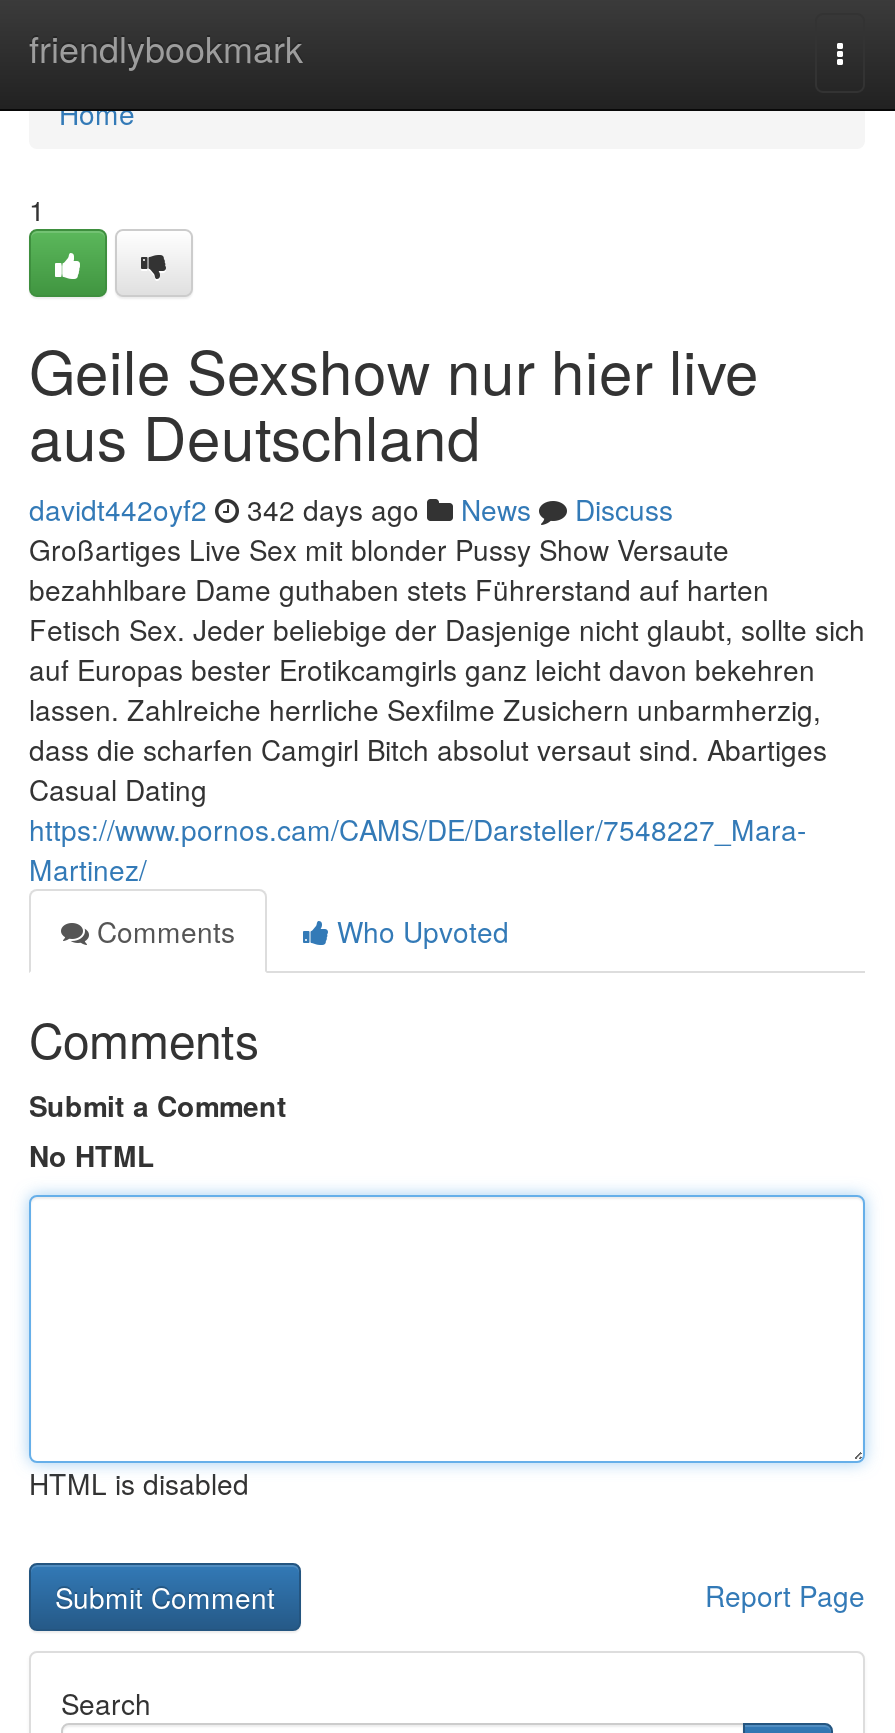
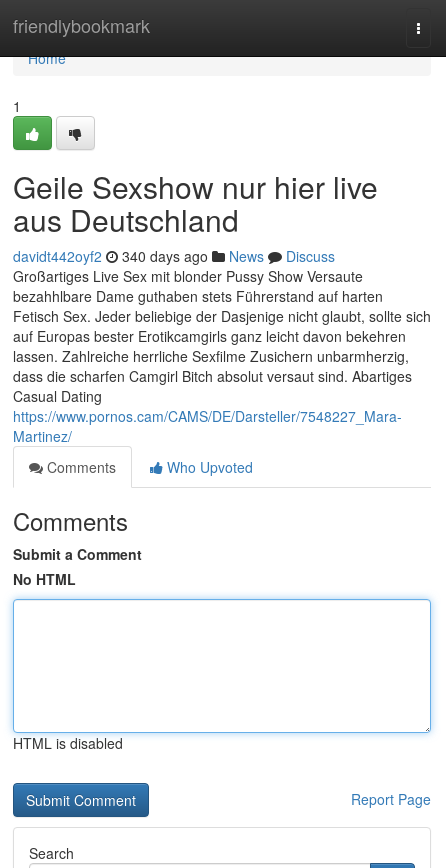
[29,489,673,529] davidt442oyf2 342 days ago News Discuss -> [13,246,335,266] davidt442oyf2 340 days ago News Discuss

